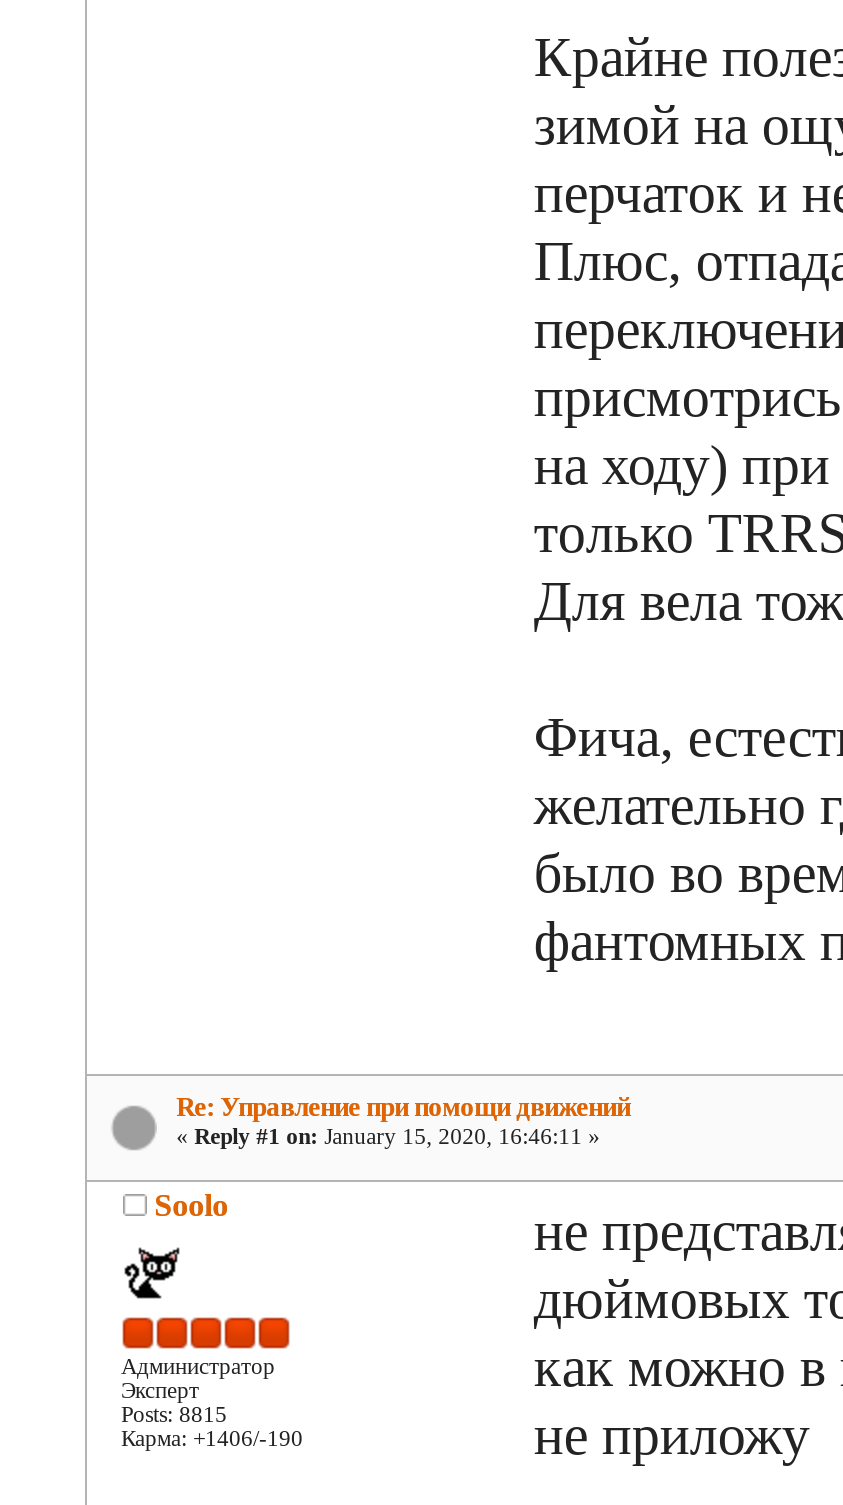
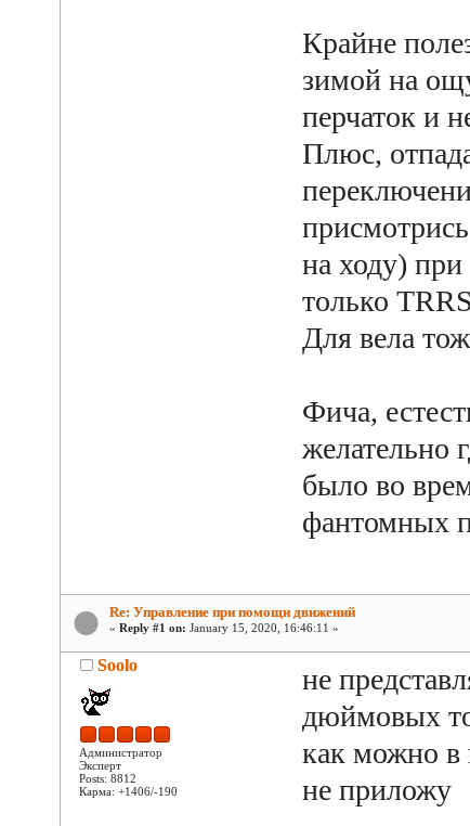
[121,1403,227,1427] Posts: 8815 -> [79,772,136,785] Posts: 8812

